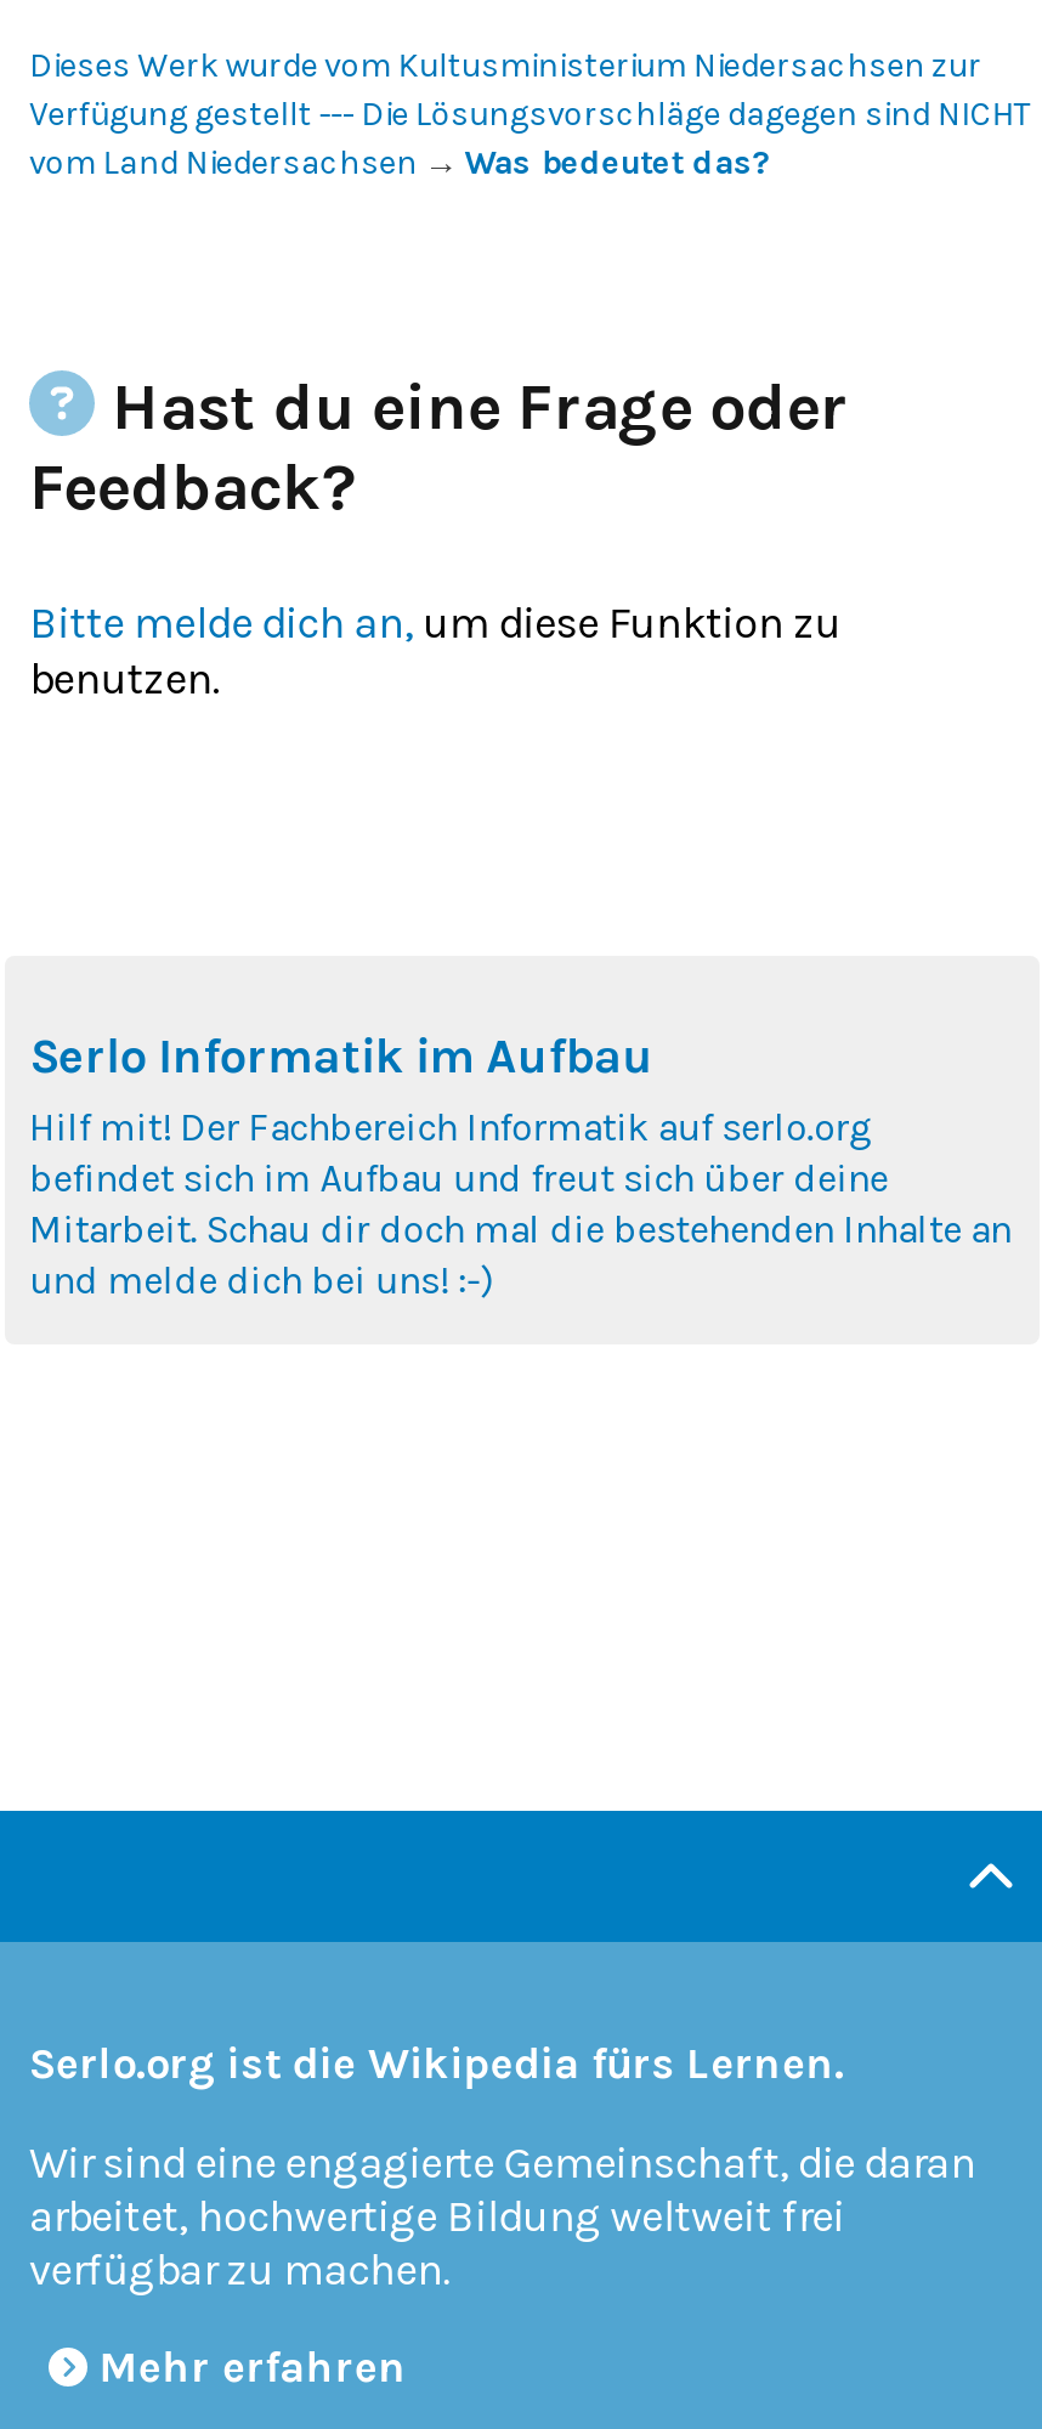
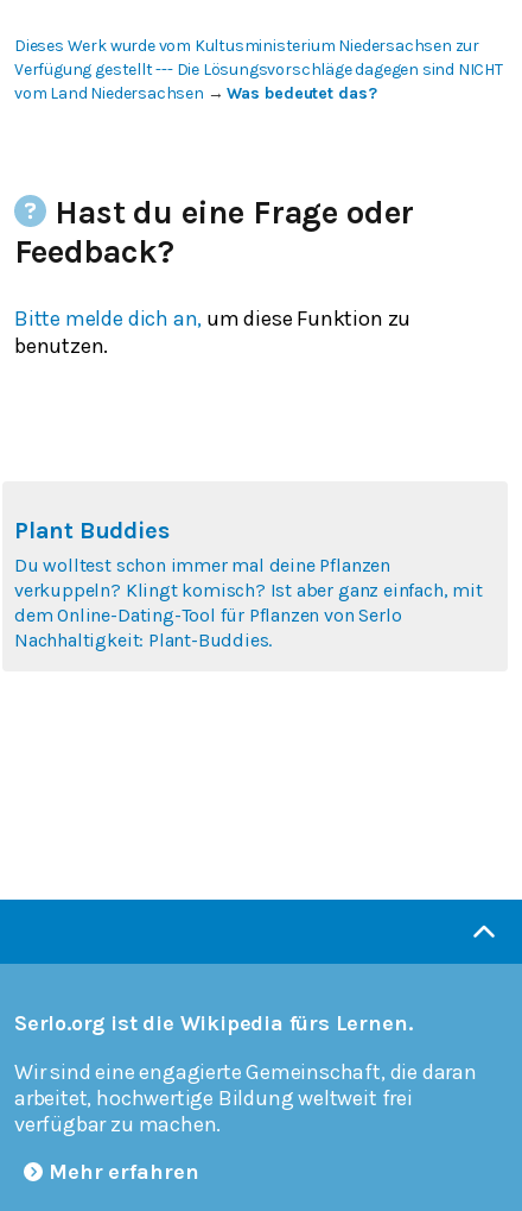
[29,1028,1011,1302] Serlo Informatik im Aufbau | Hilf mit! Der Fachbereich Informatik auf serlo.org | befindet sich im Aufbau und freut sich über deine | Mitarbeit. Schau dir doch mal die bestehenden Inhalte an | und melde dich bei uns! :-) -> [14,517,482,651] Plant Buddies | Du wolltest schon immer mal deine Pflanzen | verkuppeln? Klingt komisch? Ist aber ganz einfach, mit | dem Online-Dating-Tool für Pflanzen von Serlo | Nachhaltigkeit: Plant-Buddies.

